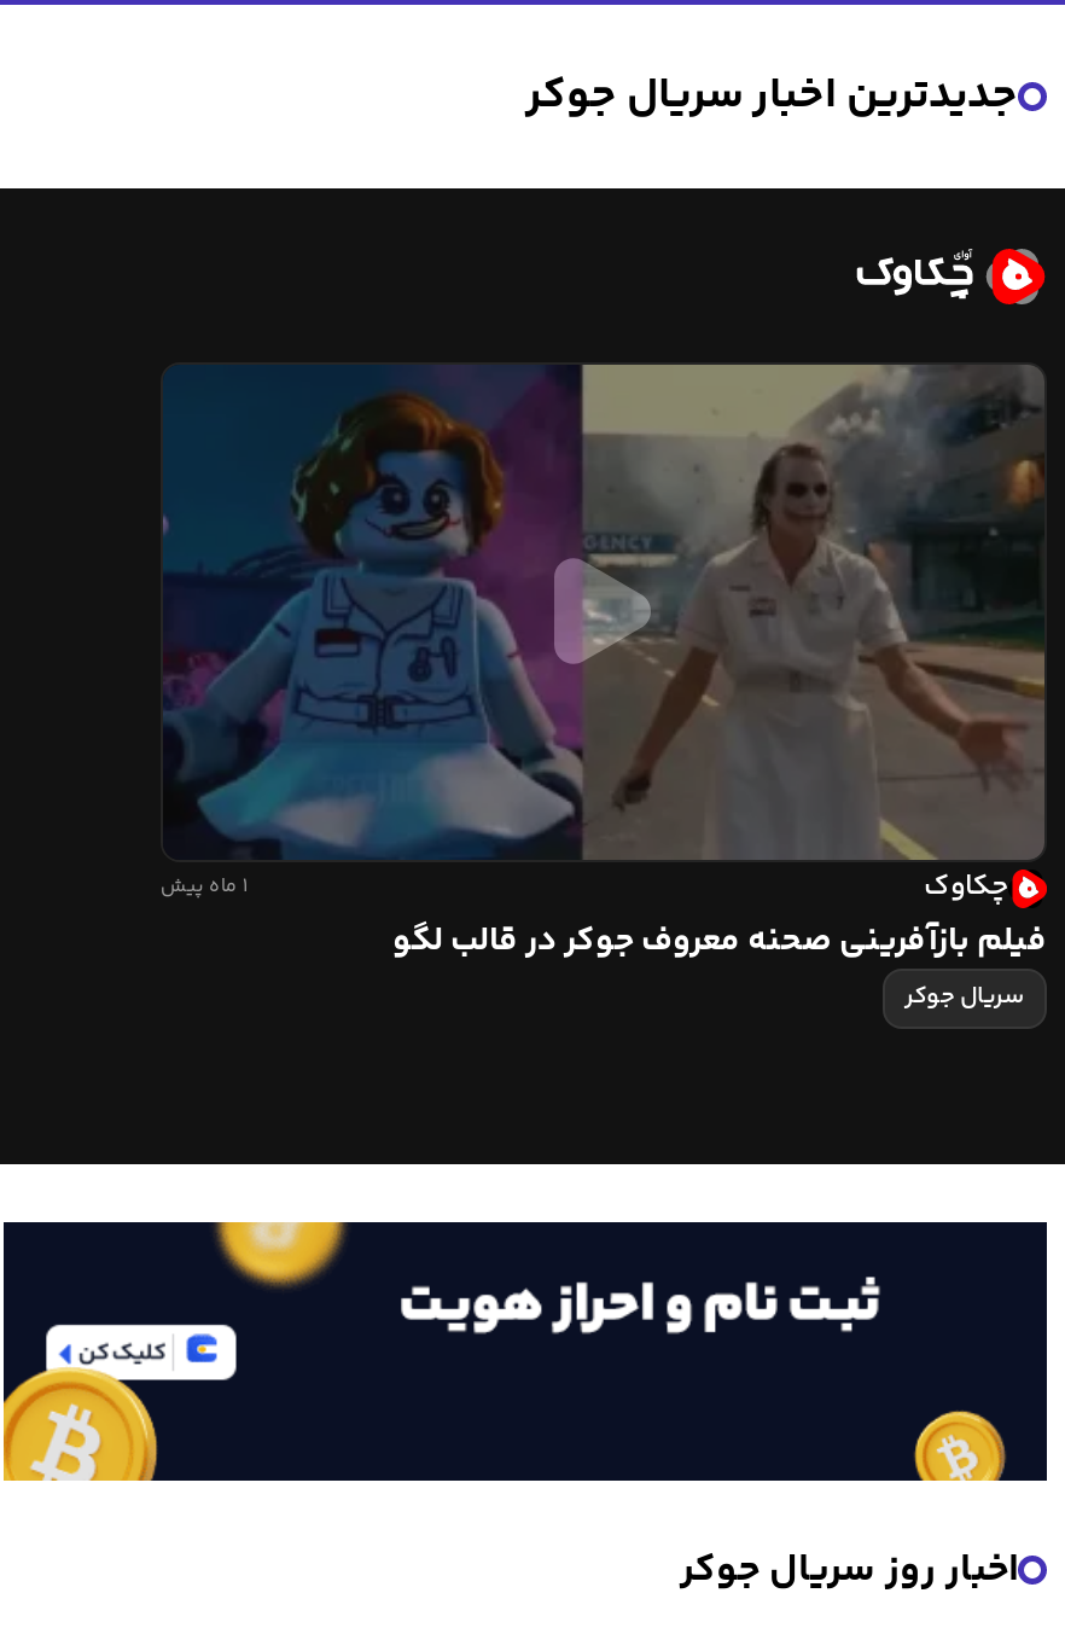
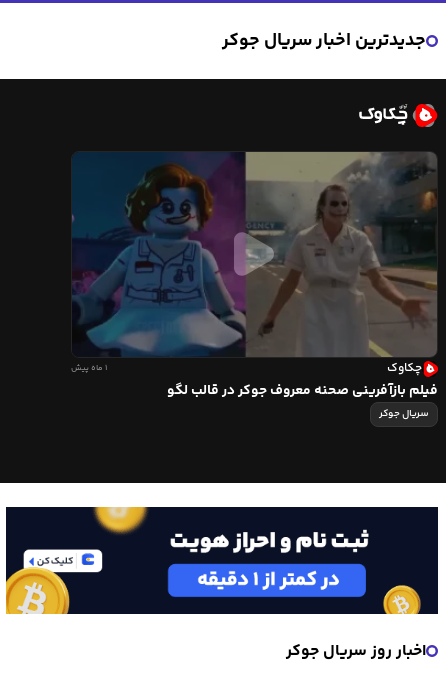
none -> [167,563,367,598] [image]

